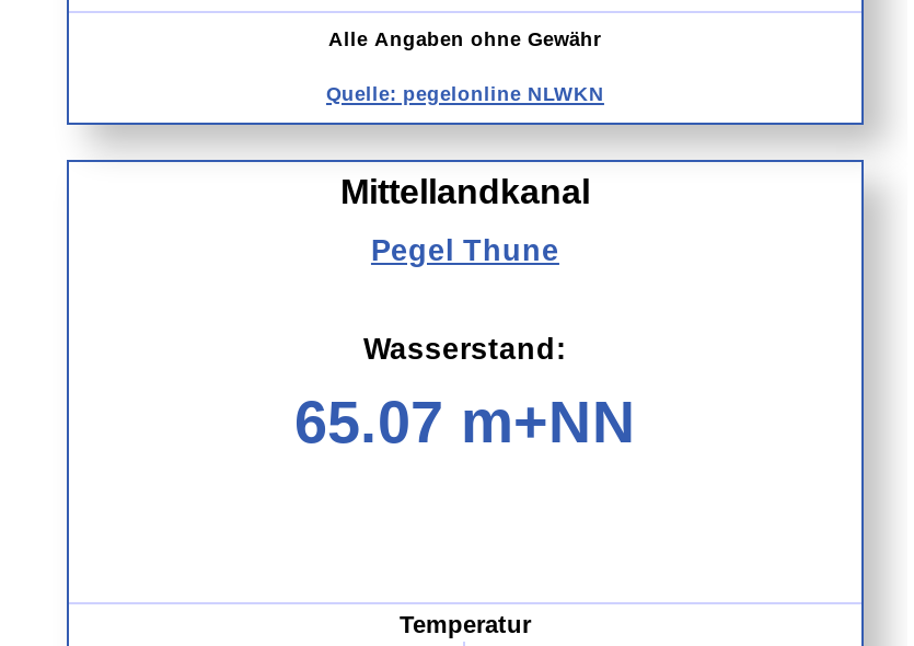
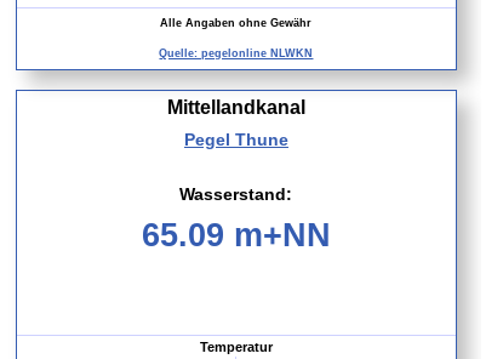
[294,388,636,455] 65.07 m+NN -> [142,216,331,253] 65.09 m+NN

